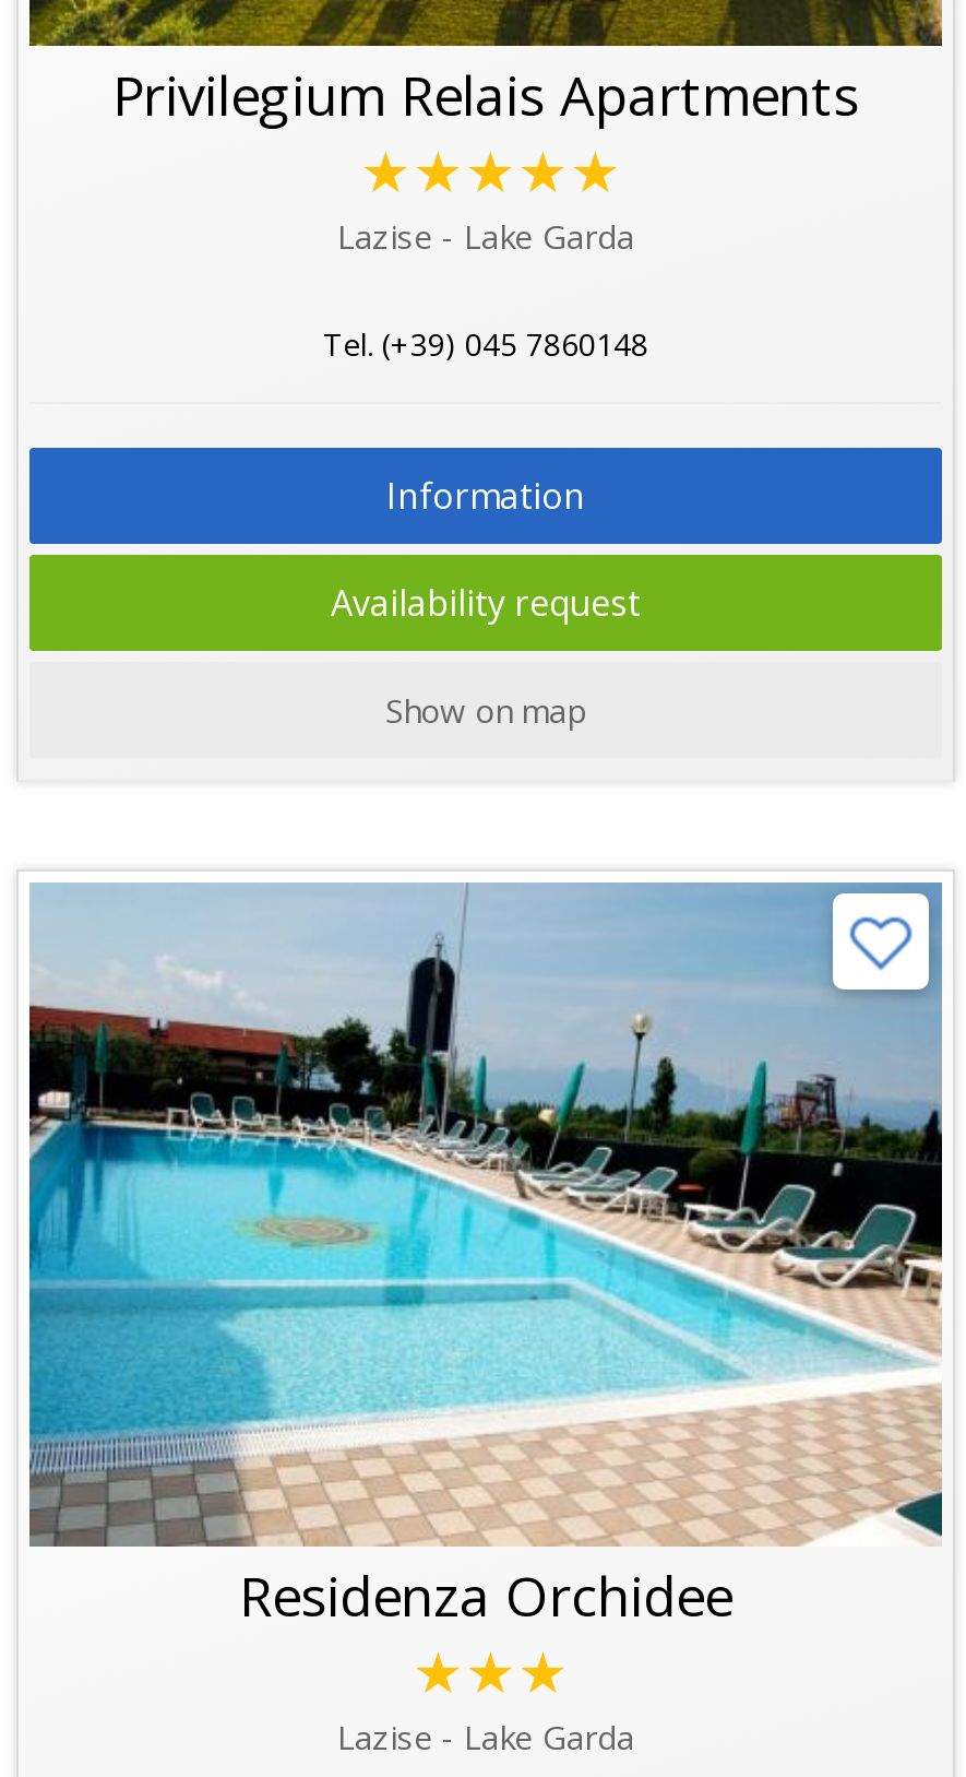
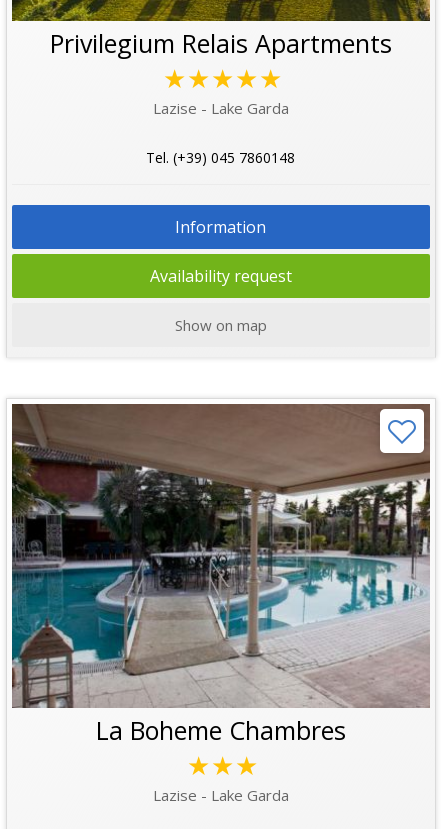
[27,880,944,1632] [image] | Residenza Orchidee -> [11,403,431,747] [image] | La Boheme Chambres

